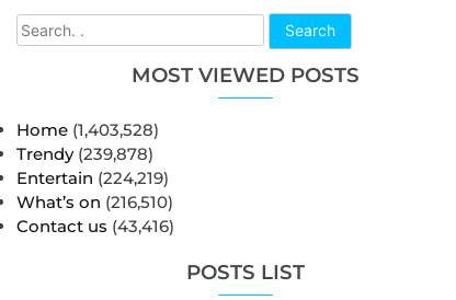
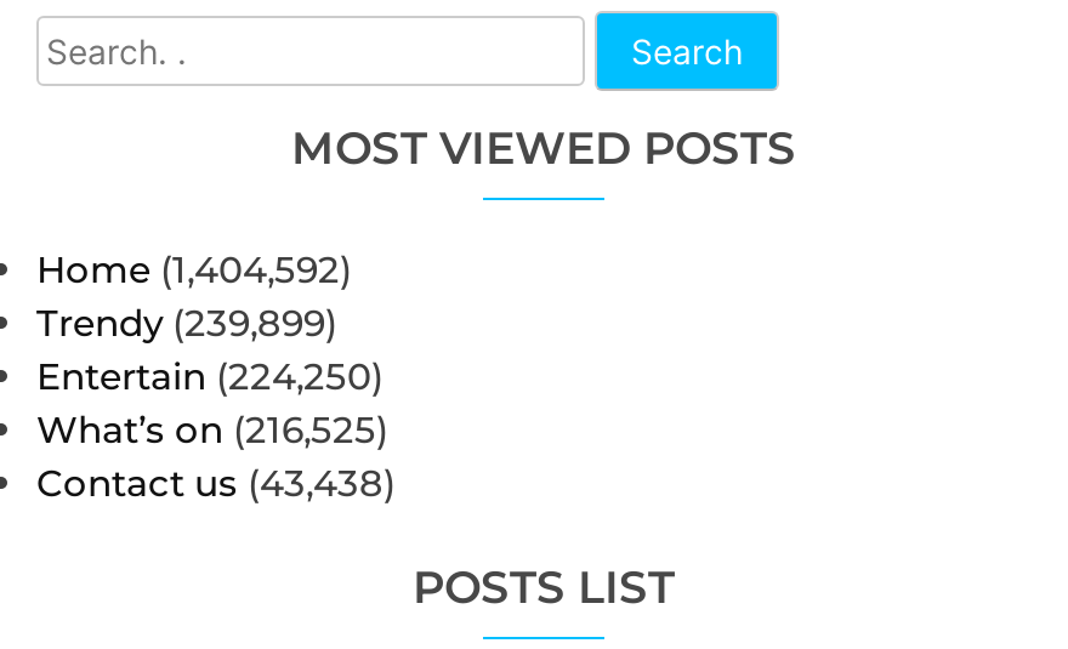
[16,119,159,140] Home (1,403,528) -> [36,246,352,293] Home (1,404,592)
[16,143,153,164] Trendy (239,878) -> [36,300,337,346] Trendy (239,899)
[16,167,169,188] Entertain (224,219) -> [36,353,384,399] Entertain (224,250)
[16,191,173,212] What’s on (216,510) -> [36,407,388,453] What’s on (216,525)
[16,215,174,236] Contact us (43,416) -> [36,460,396,506] Contact us (43,438)

